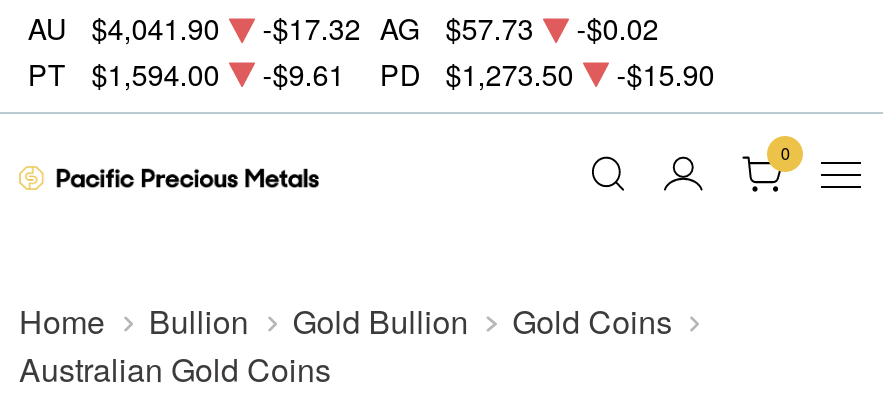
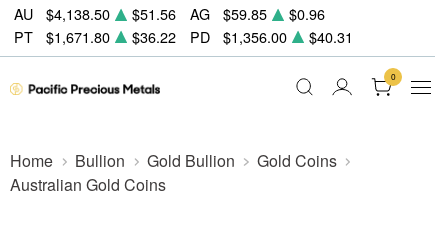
[91,6,658,48] $4,041.90 | -$17.32 AG | $57.73 | -$0.02 -> [46,3,325,24] $4,138.50 | $51.56 | AG | $59.85 | $0.96
[91,51,219,93] $1,594.00 -> [46,26,110,47] $1,671.80
[262,51,344,93] -$9.61 -> [132,26,176,47] $36.22
[445,51,573,93] $1,273.50 -> [223,26,287,47] $1,356.00
[616,51,714,93] -$15.90 -> [309,26,353,47] $40.31

